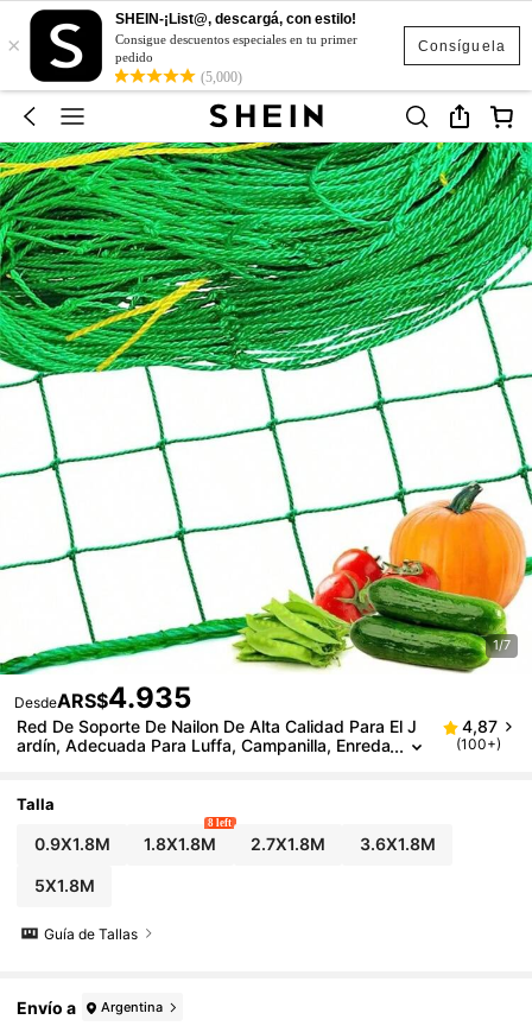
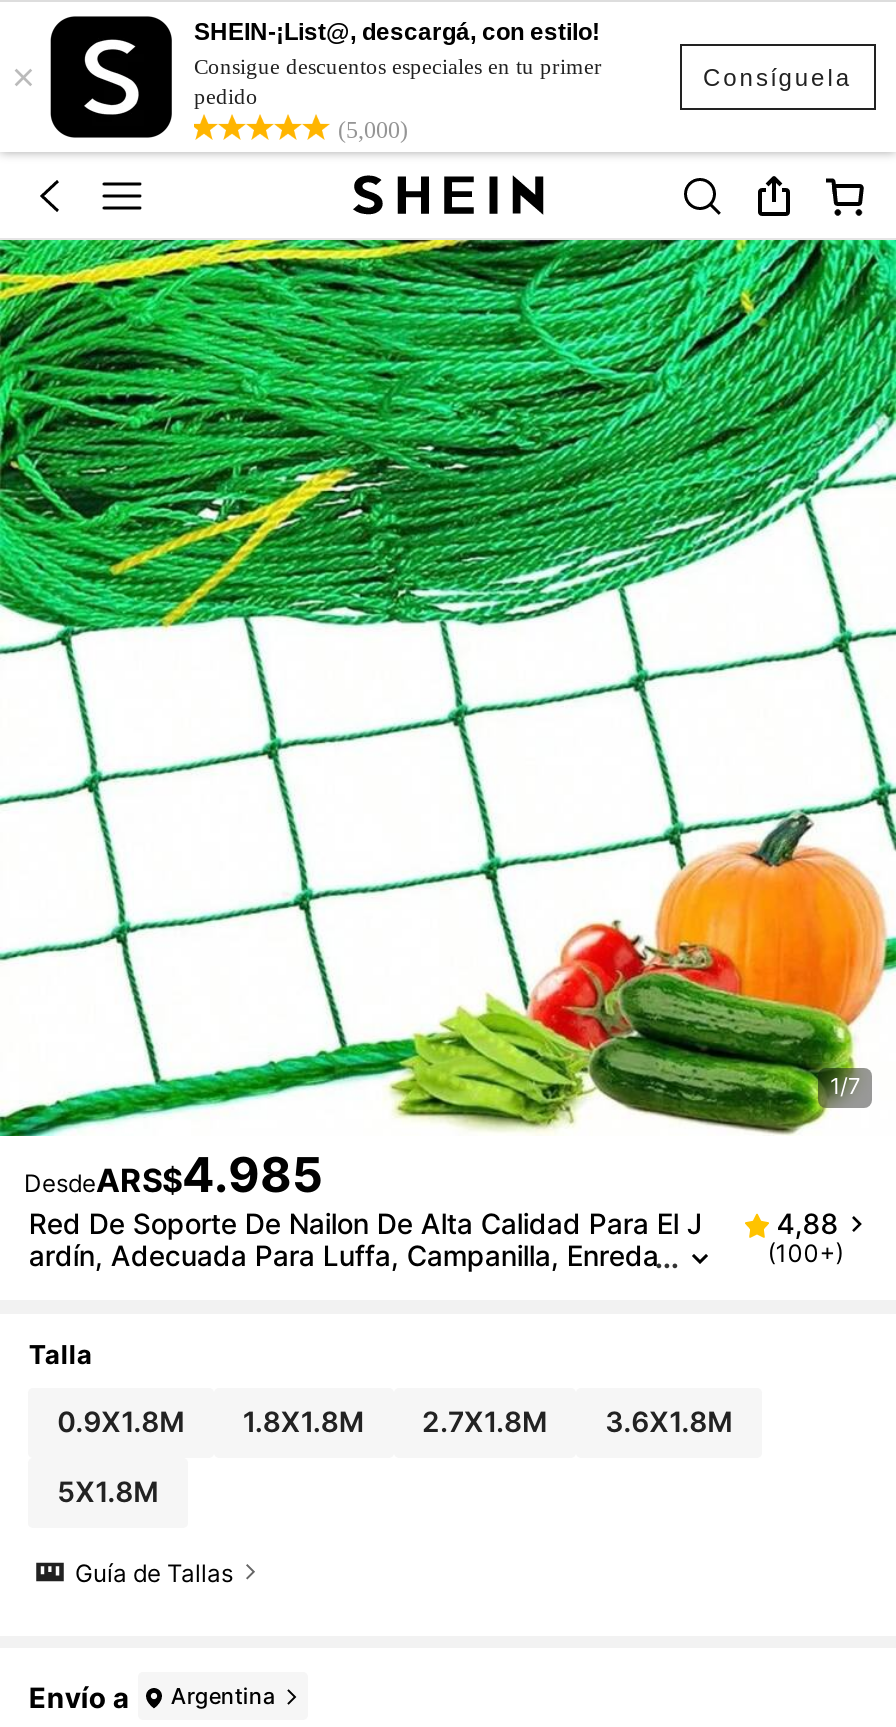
[14,680,191,715] DesdeARS$4.935 -> [24,1146,322,1204] DesdeARS$4.985
[462,716,498,736] 4,87 -> [777,1206,839,1240] 4,88
[208,817,232,828] 8 left -> none

